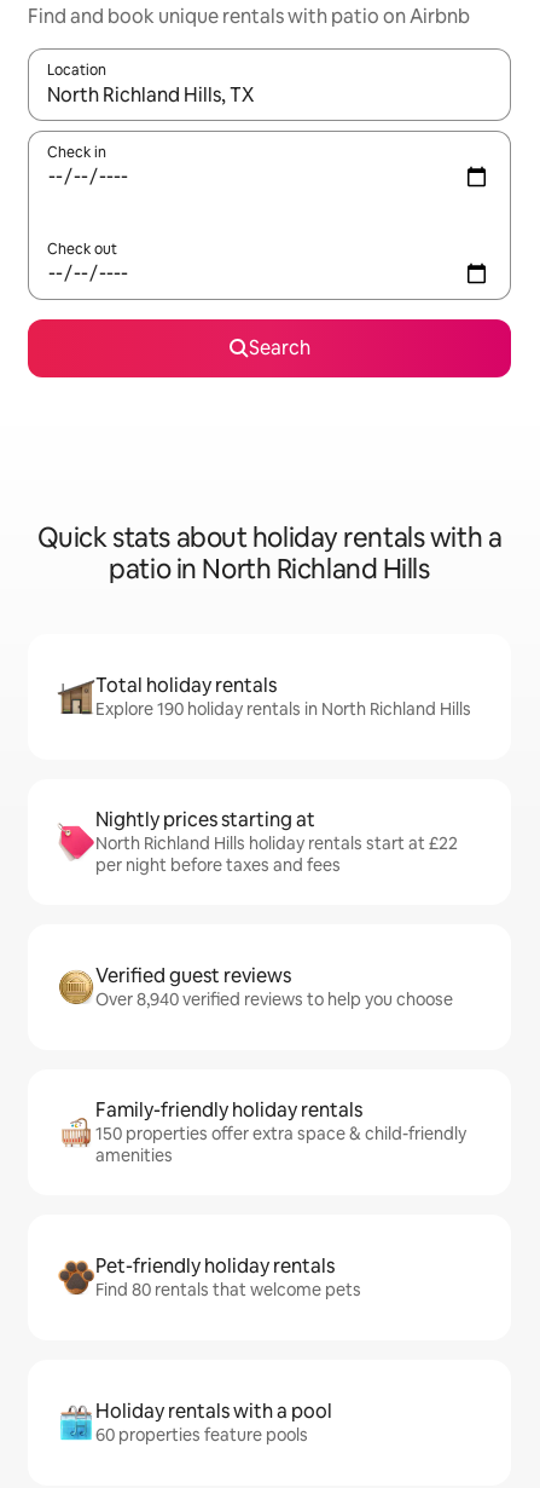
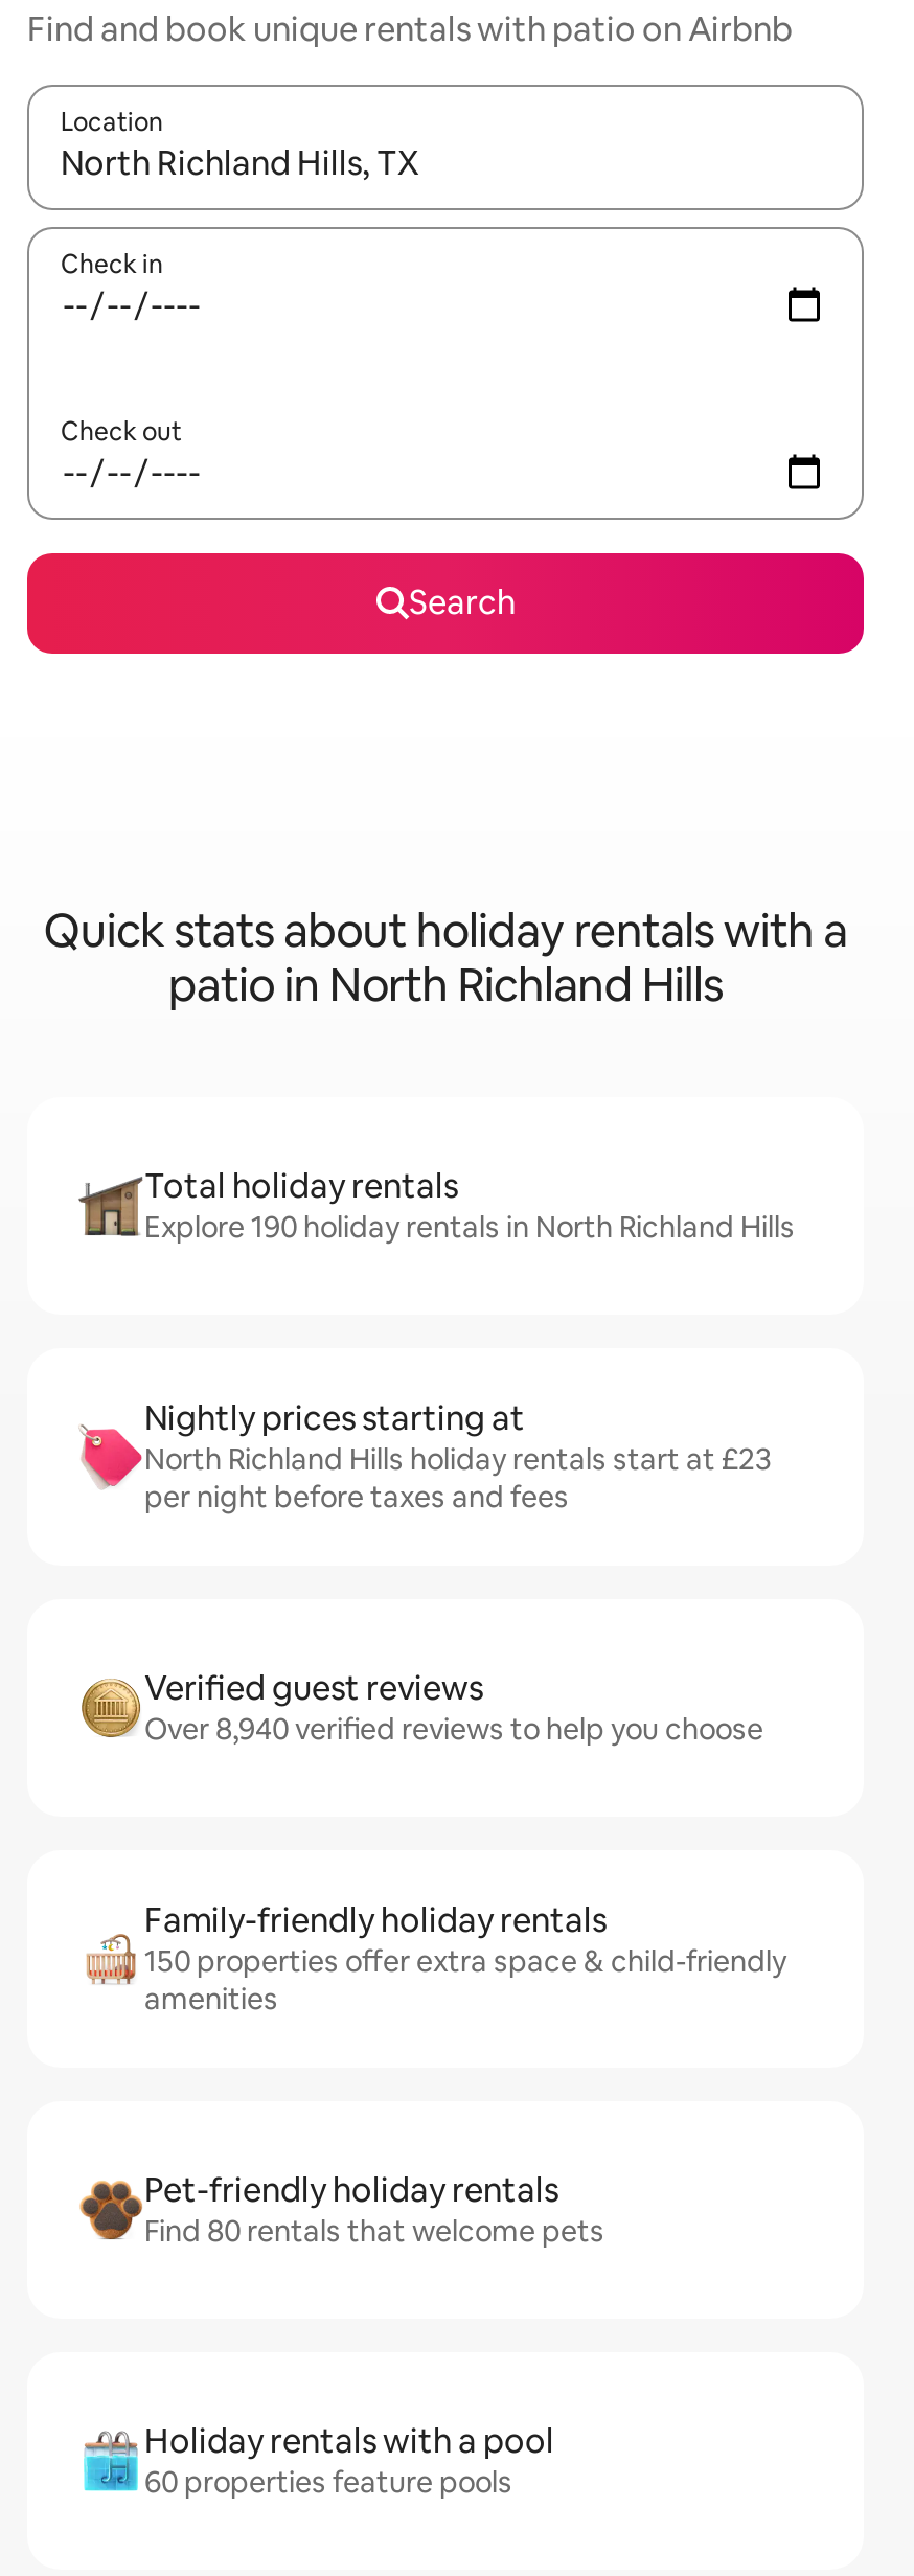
[95,833,458,854] North Richland Hills holiday rentals start at £22 -> [144,1440,772,1477] North Richland Hills holiday rentals start at £23

